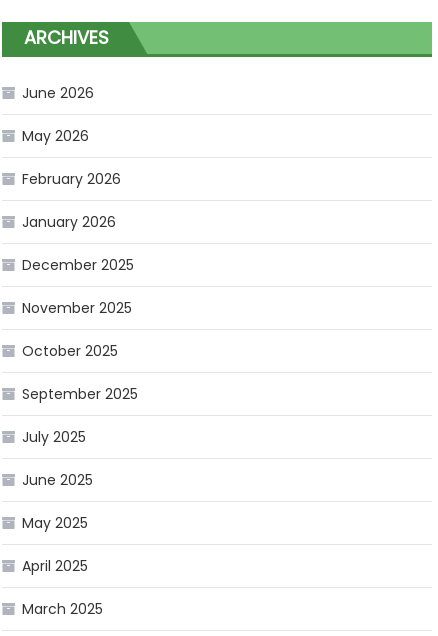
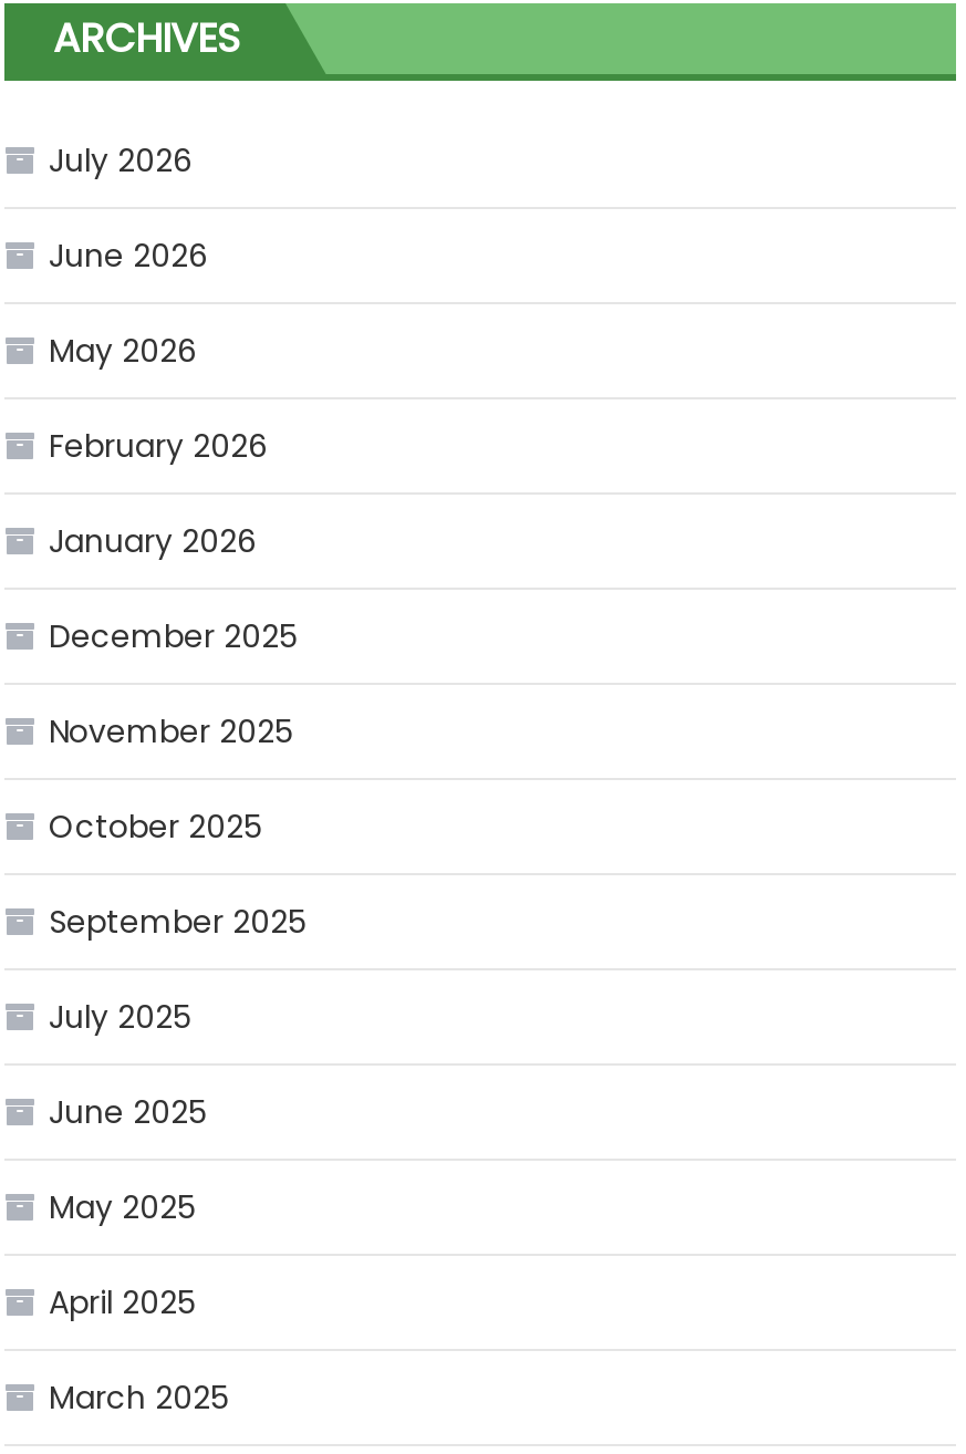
none -> [49,139,193,183] July 2026

